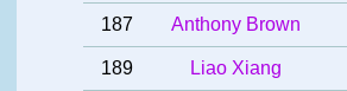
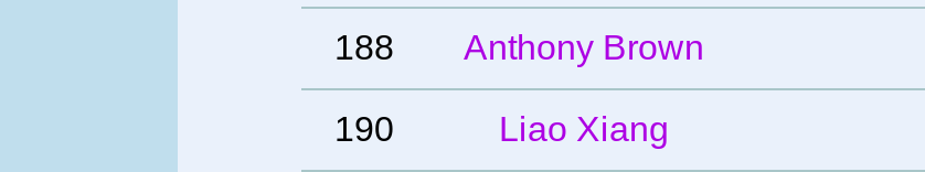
[101,14,300,34] 187 Anthony Brown -> [334,29,704,66] 188 Anthony Brown
[101,58,133,78] 189 -> [334,110,394,148] 190

